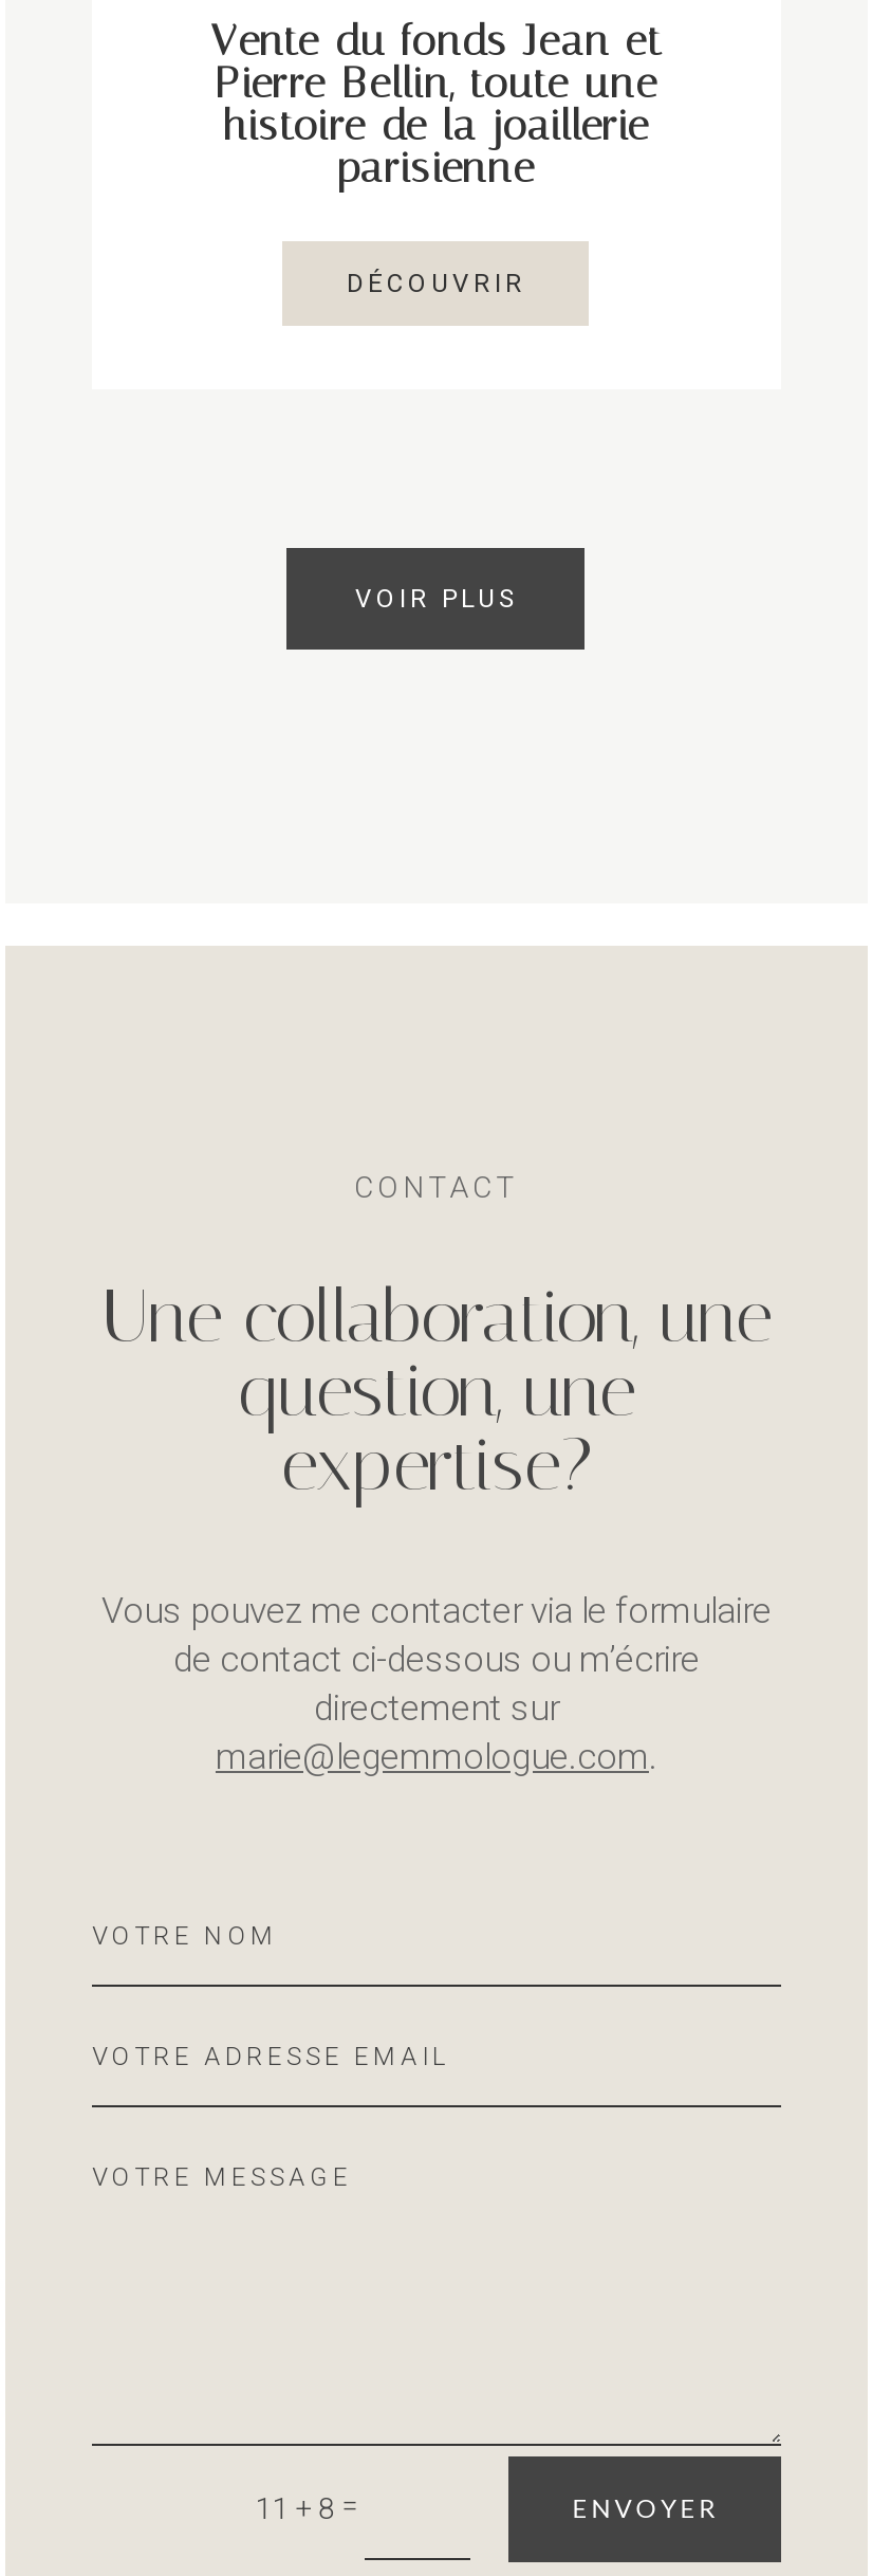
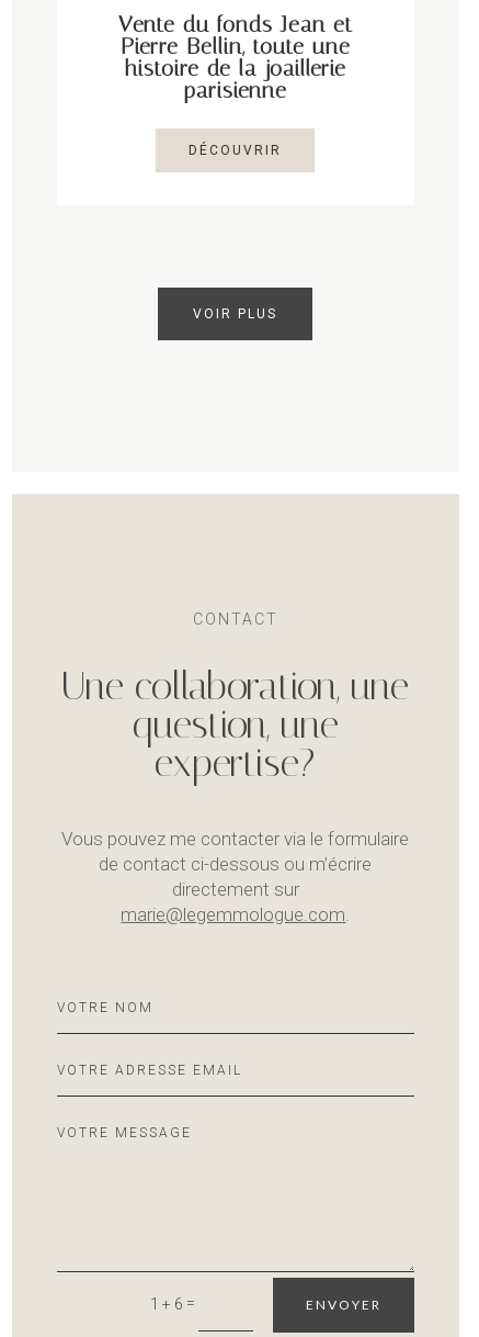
[255,2488,365,2525] 11 + 8 = -> [150,1294,199,1313] 1 + 6 =

